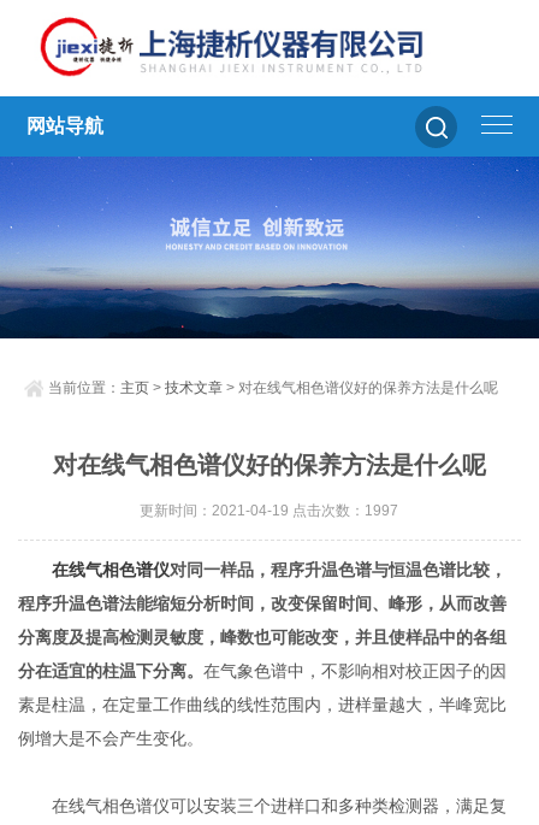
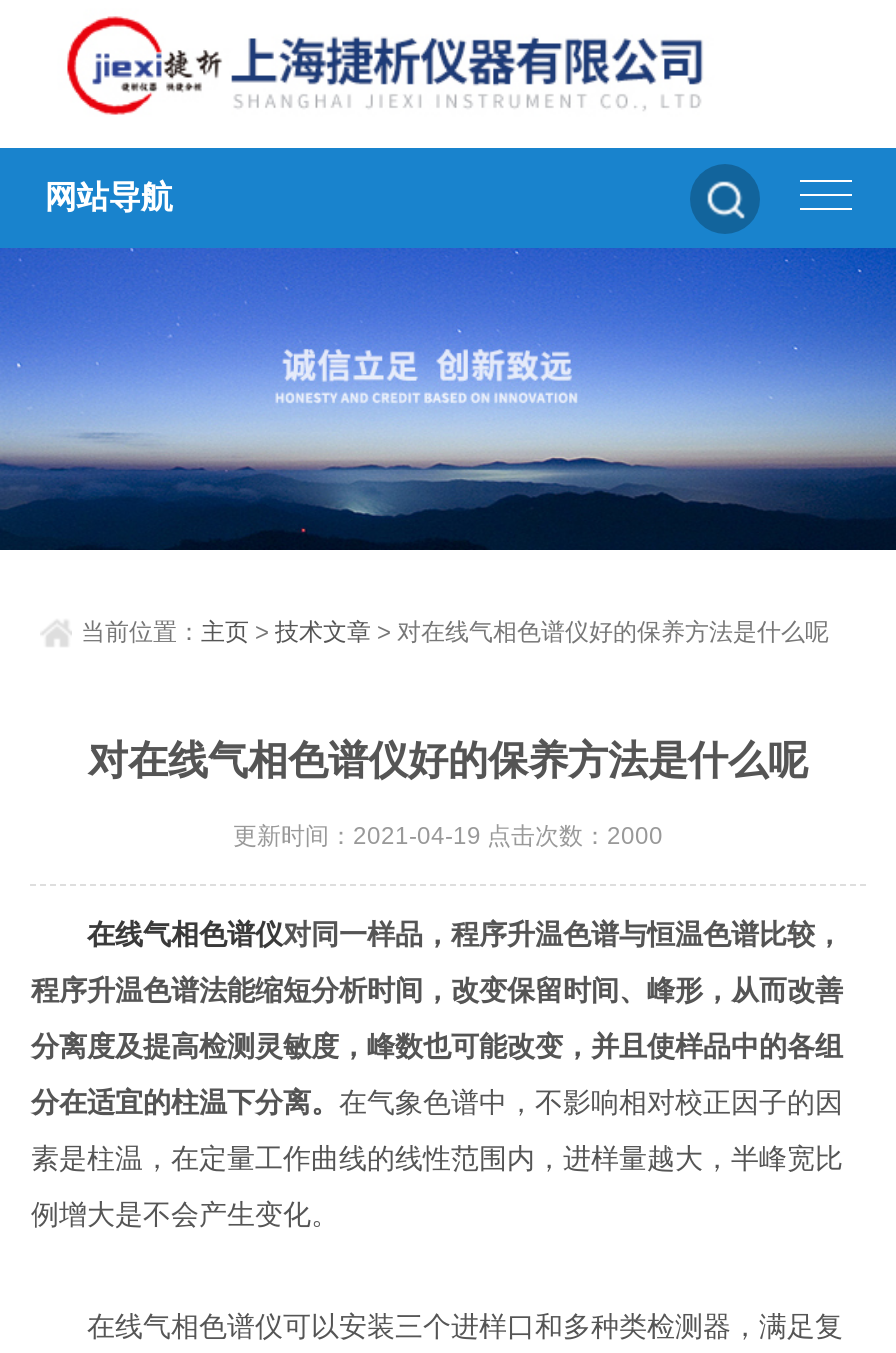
[140,503,399,519] 更新时间：2021-04-19 点击次数：1997 -> [233,823,663,851] 更新时间：2021-04-19 点击次数：2000

